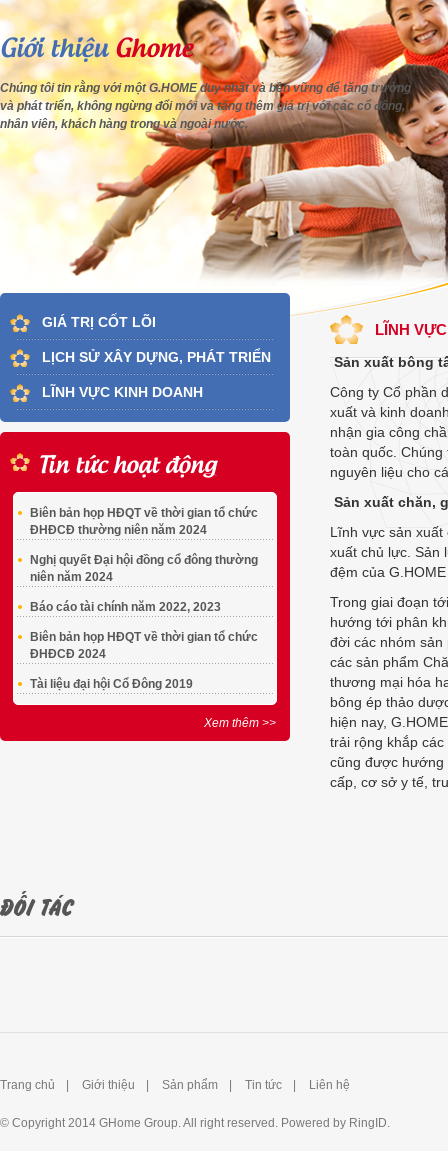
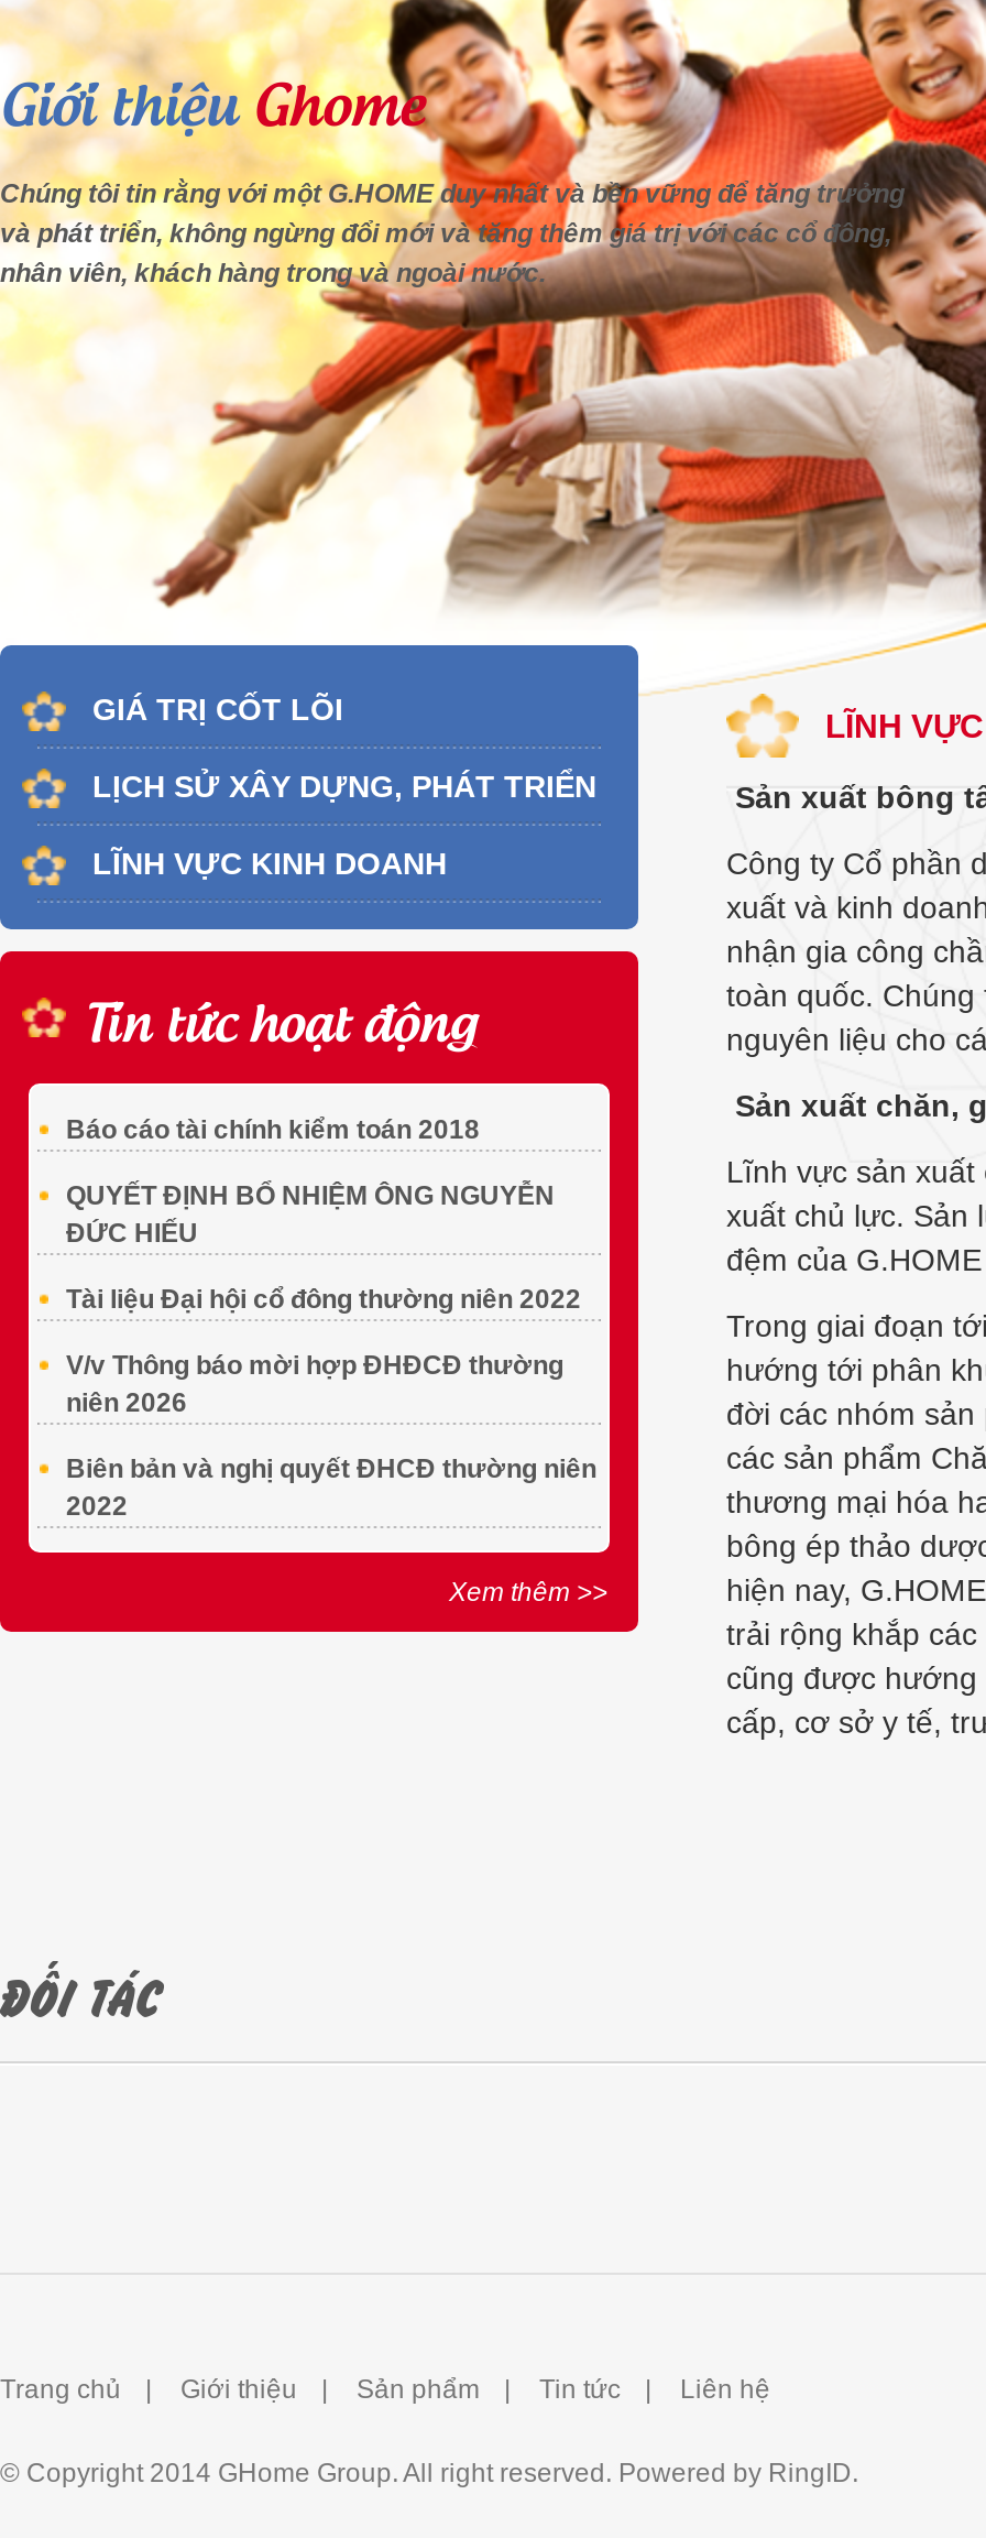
[30,506,258,537] Biên bản họp HĐQT về thời gian tổ chức | ĐHĐCĐ thường niên năm 2024 -> [66,1114,480,1145] Báo cáo tài chính kiểm toán 2018
[30,553,258,584] Nghị quyết Đại hội đồng cổ đông thường | niên năm 2024 -> [66,1180,555,1249] QUYẾT ĐỊNH BỔ NHIỆM ÔNG NGUYỄN | ĐỨC HIẾU
[30,600,221,614] Báo cáo tài chính năm 2022, 2023 -> [66,1284,581,1315] Tài liệu Đại hội cổ đông thường niên 2022
[30,630,258,661] Biên bản họp HĐQT về thời gian tổ chức | ĐHĐCĐ 2024 -> [66,1350,563,1418] V/v Thông báo mời hợp ĐHĐCĐ thường | niên 2026
[30,677,193,691] Tài liệu đại hội Cổ Đông 2019 -> [66,1453,596,1522] Biên bản và nghị quyết ĐHCĐ thường niên | 2022

